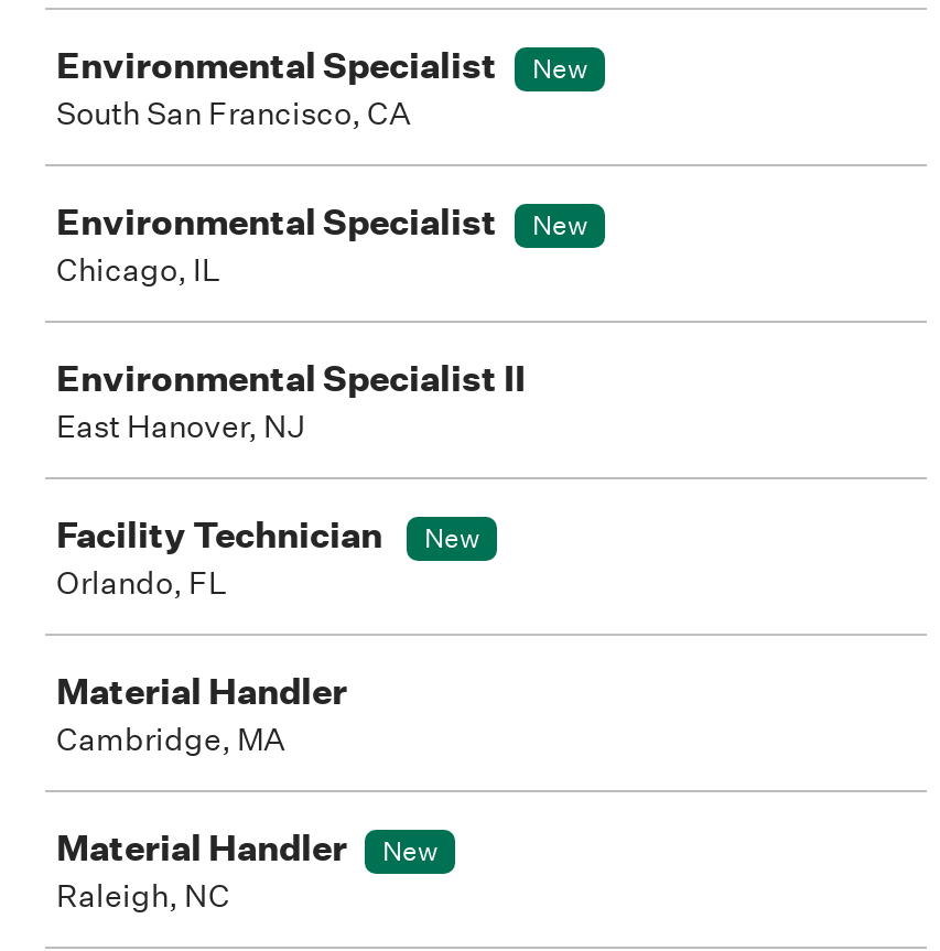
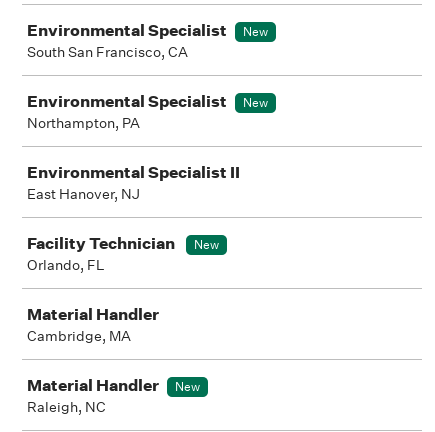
[56,250,222,290] Chicago, IL -> [27,114,140,132] Northampton, PA

